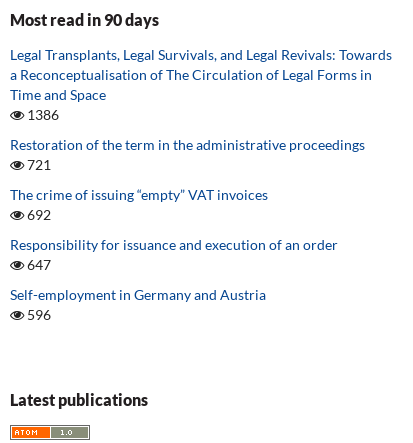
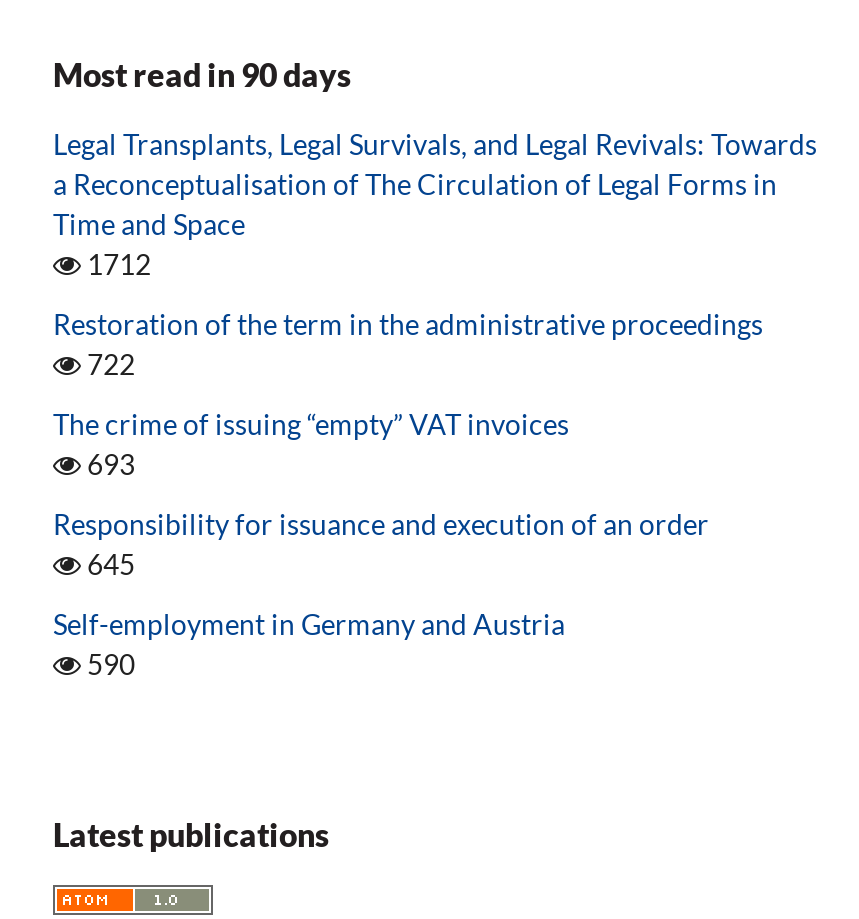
[24,106,59,123] 1386 -> [81,248,151,282] 1712
[24,156,51,173] 721 -> [81,348,135,382] 722
[24,206,51,223] 692 -> [81,448,135,482] 693
[24,256,51,273] 647 -> [81,548,135,582] 645
[24,306,51,323] 596 -> [81,648,135,682] 590

